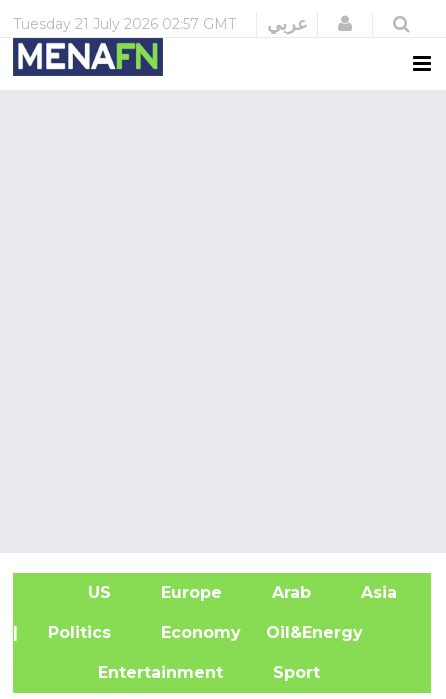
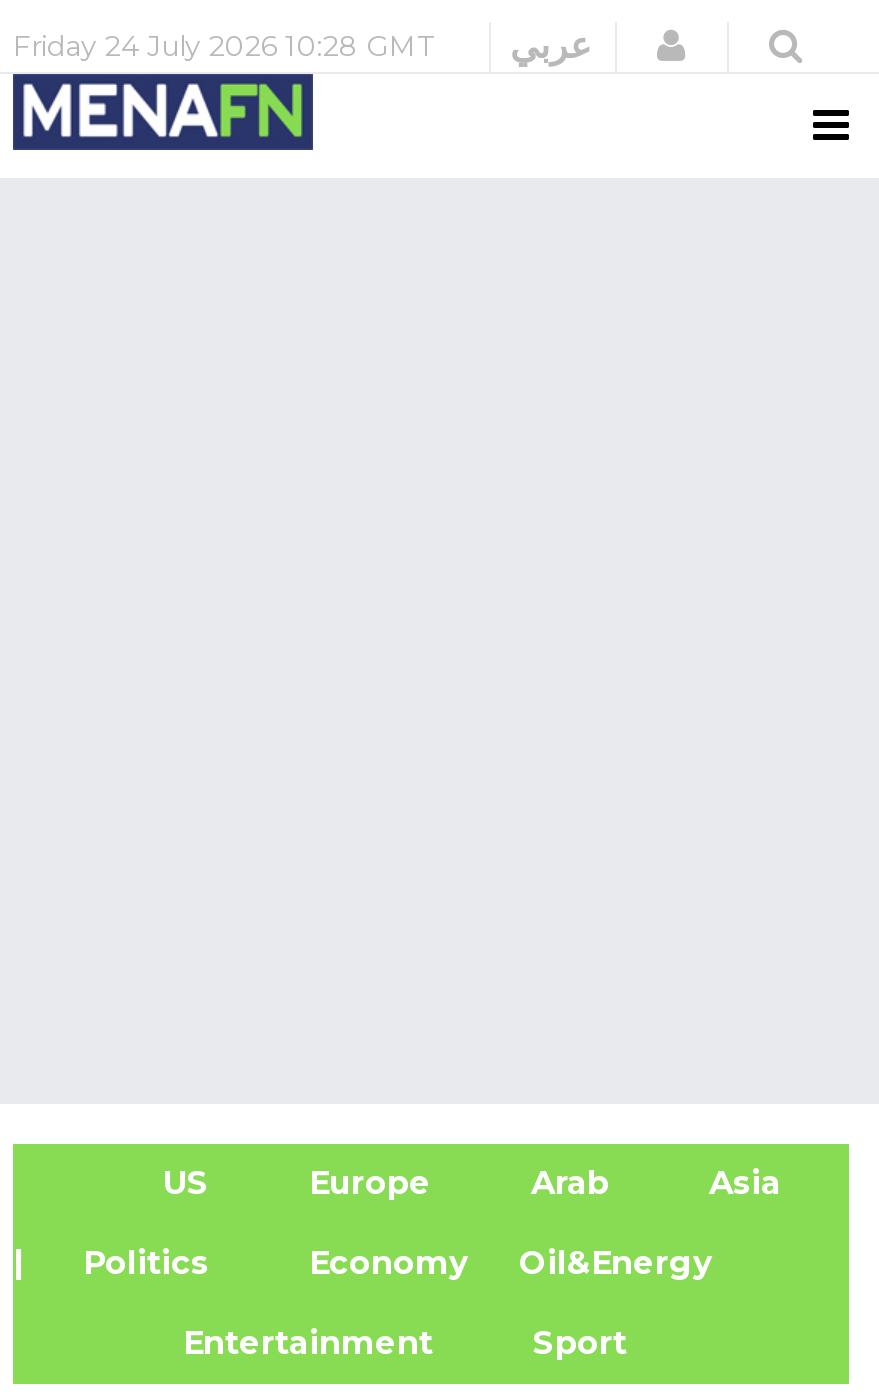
[13,15,236,33] Tuesday 21 July 2026 02:57 GMT -> [13,28,433,64] Friday 24 July 2026 10:28 GMT

